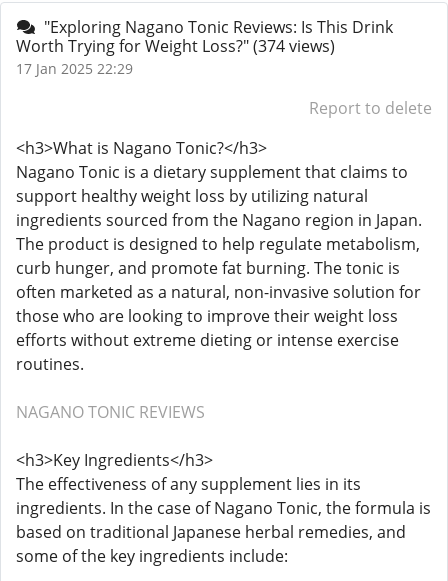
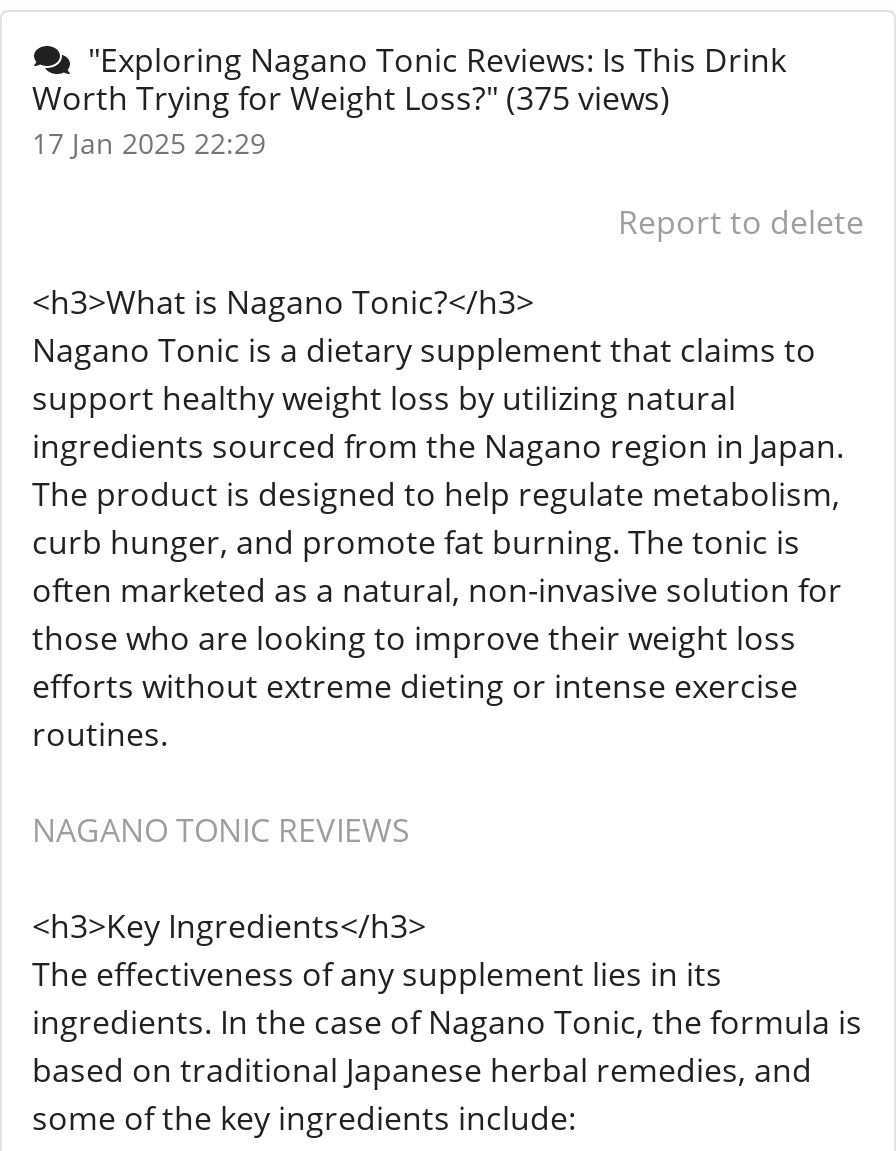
[16,35,335,57] Worth Trying for Weight Loss?" (374 views) -> [32,76,670,120] Worth Trying for Weight Loss?" (375 views)

